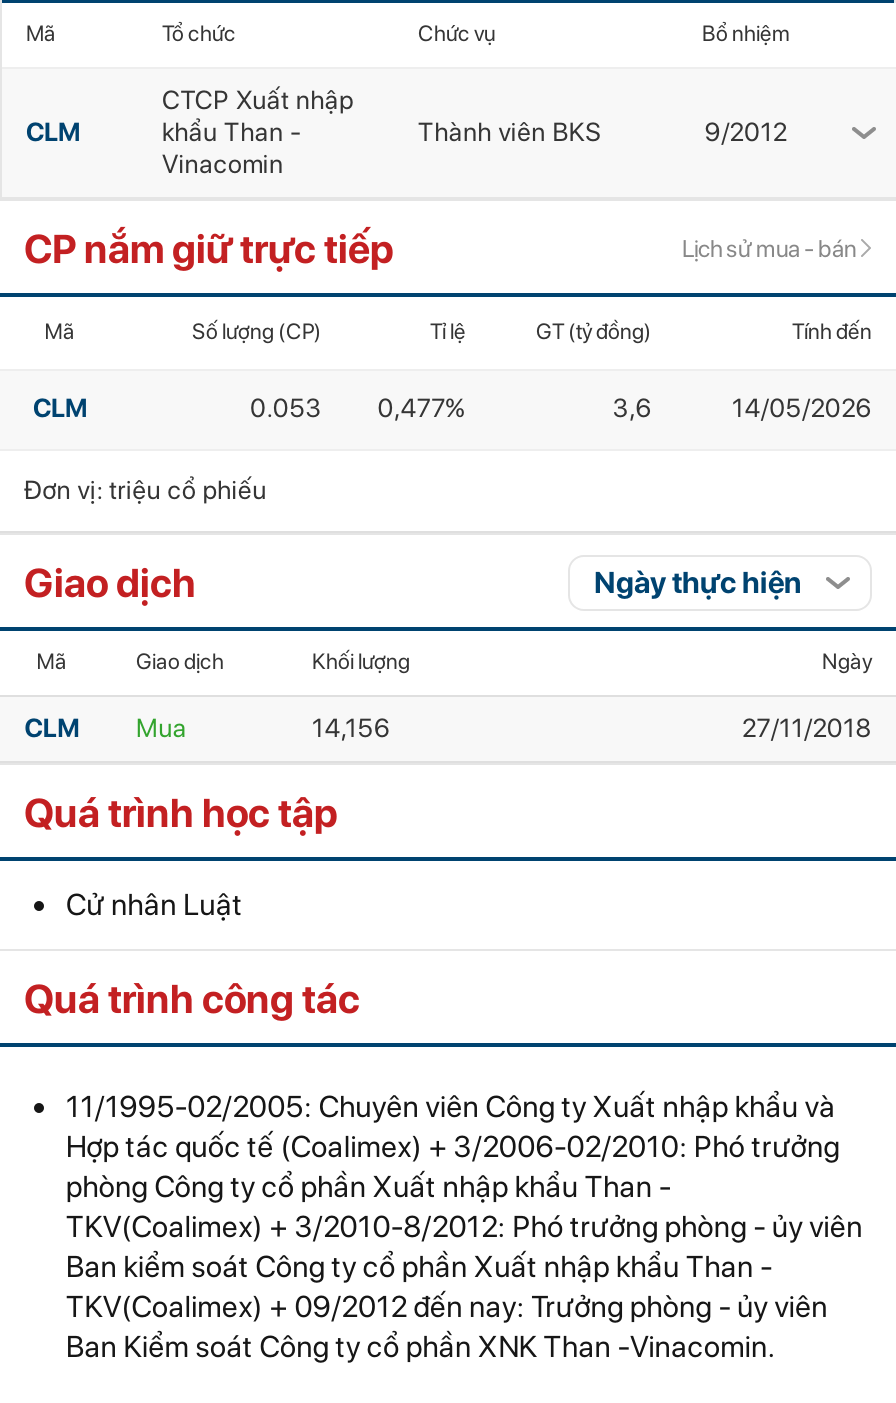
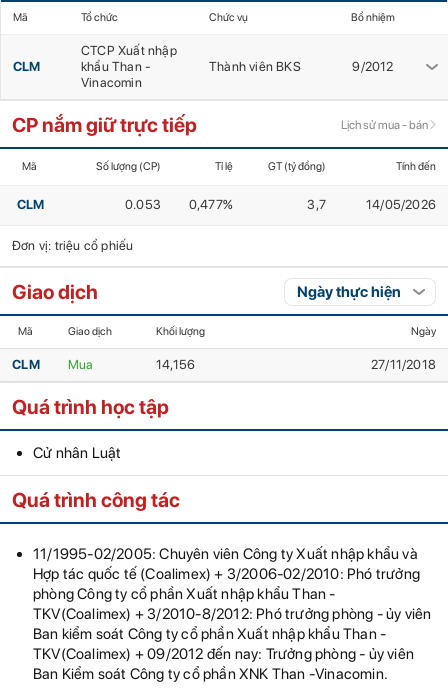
[613,393,652,423] 3,6 -> [307,197,326,212] 3,7

